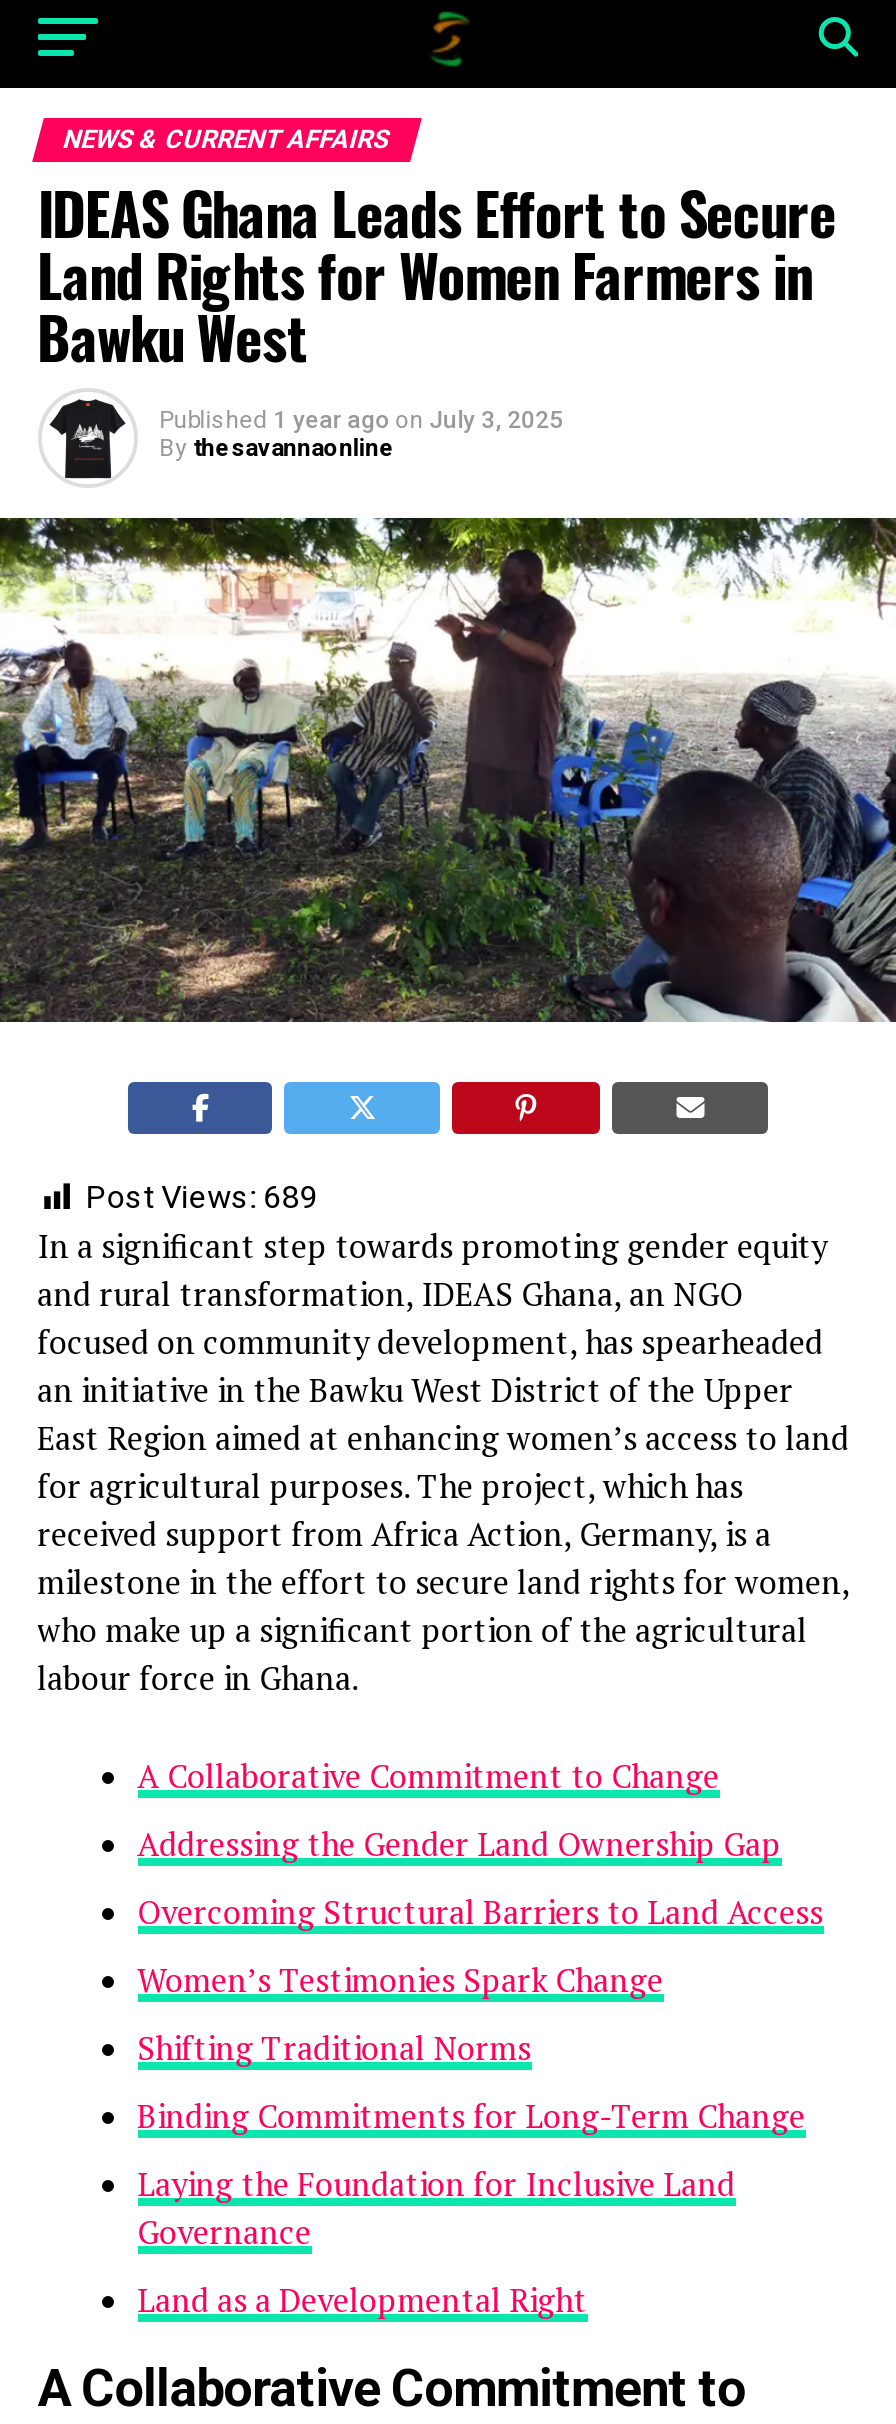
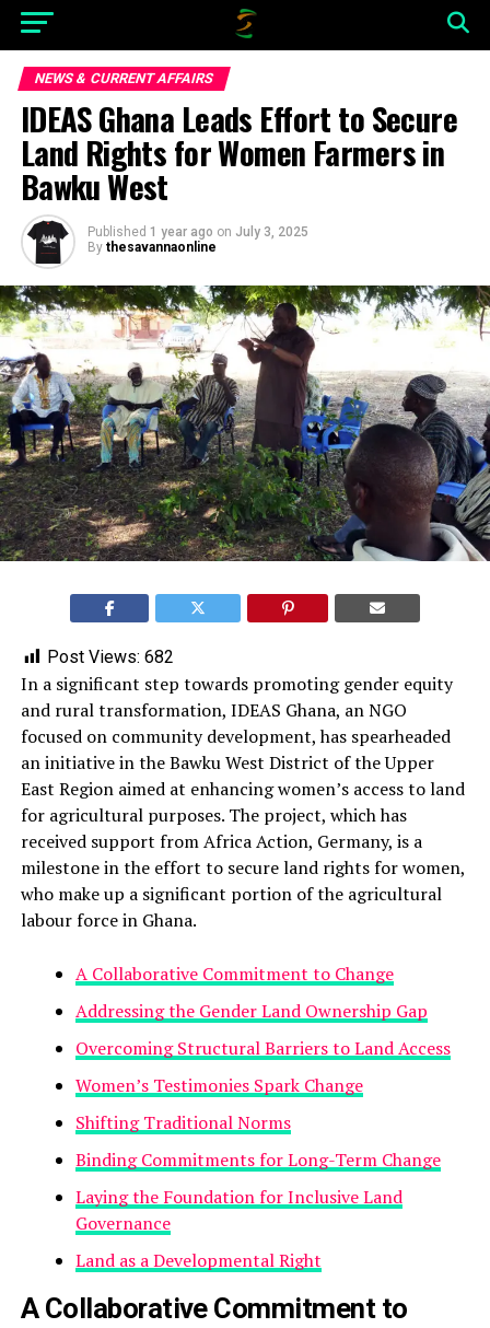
[85,1178,317,1216] Post Views: 689 -> [47,646,174,667] Post Views: 682

